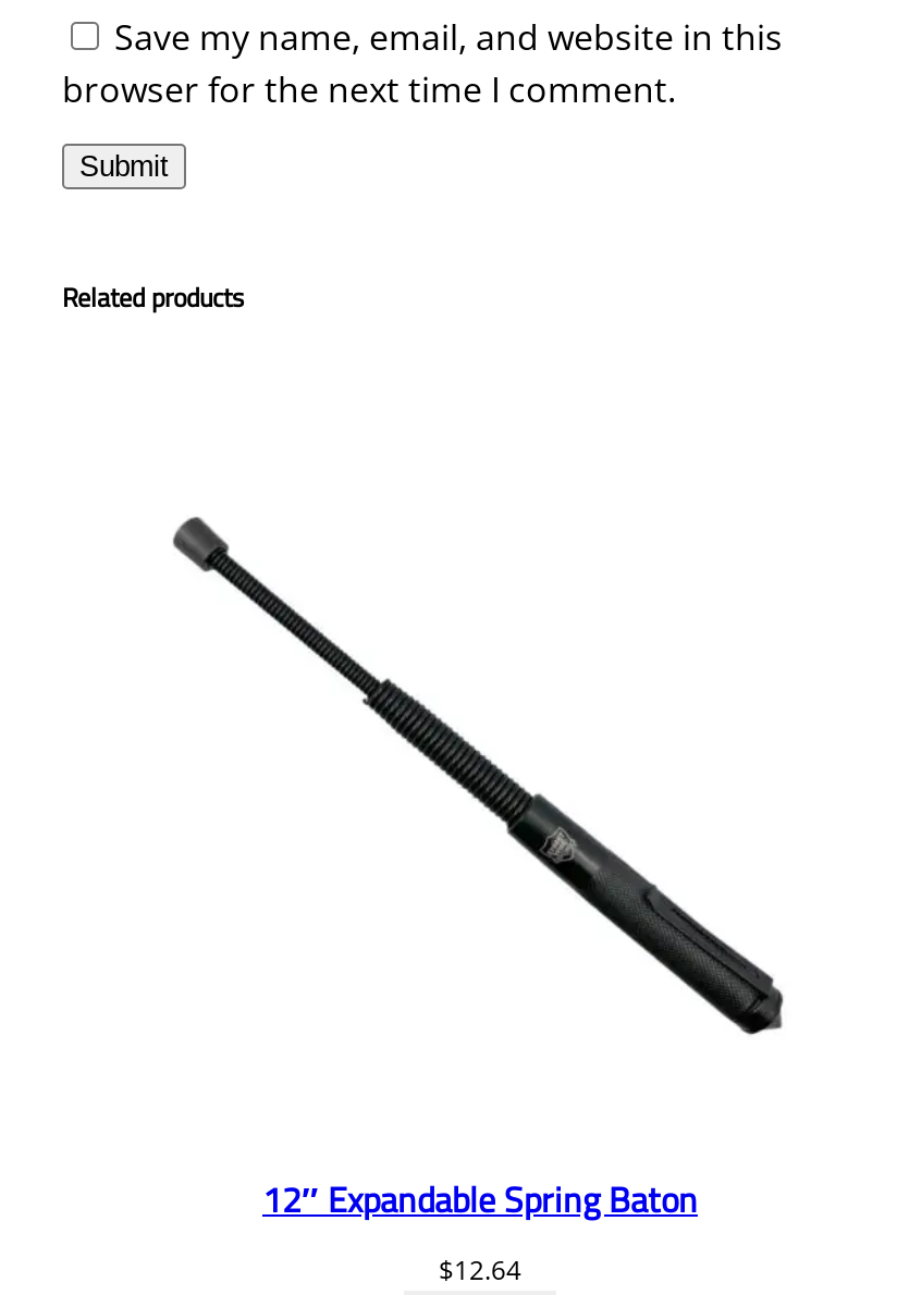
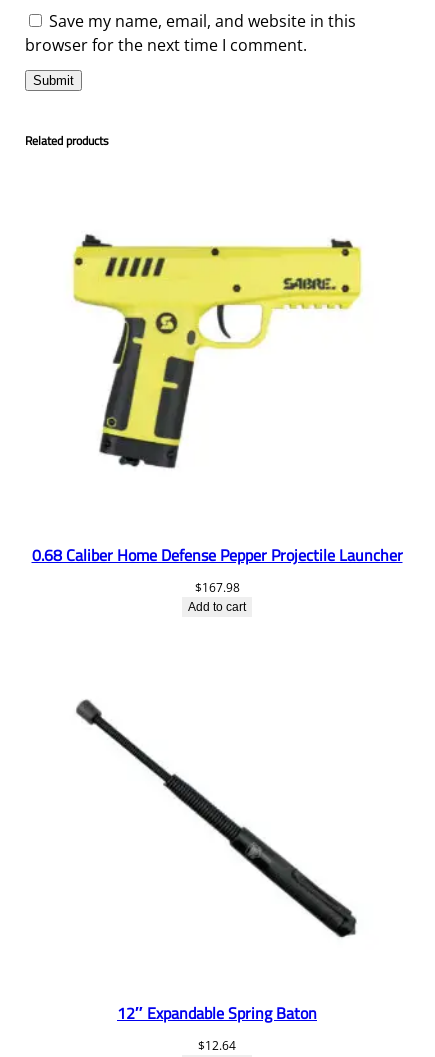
none -> [31,543,402,614] 0.68 Caliber Home Defense Pepper Projectile Launcher | $167.98 | Add to cart
none -> [72,233,363,469] [image]

